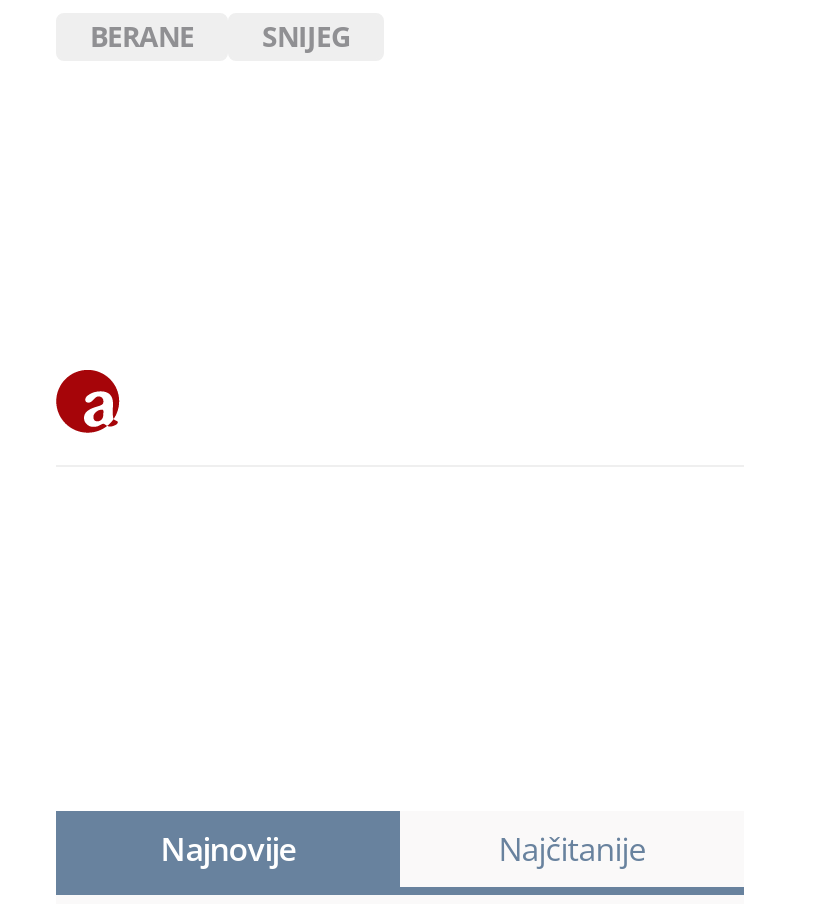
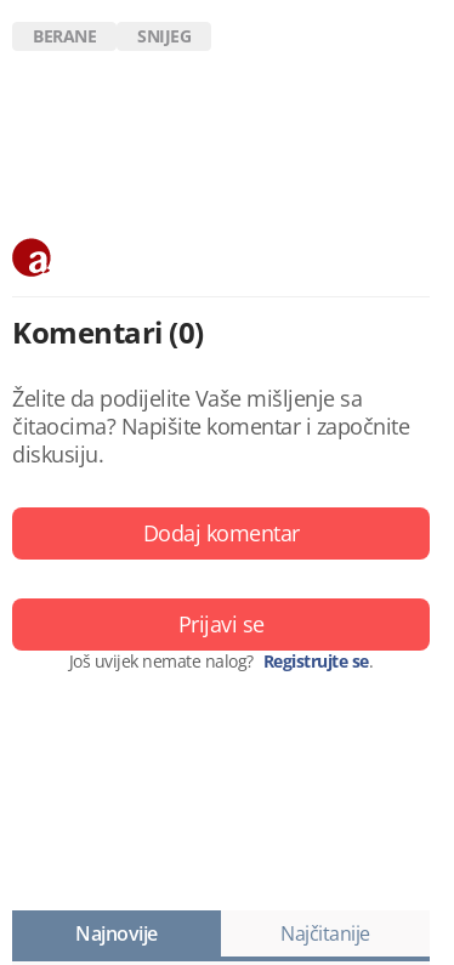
none -> [12,312,409,672] Komentari (0) | Želite da podijelite Vaše mišljenje sa | čitaocima? Napišite komentar i započnite | diskusiju. | Dodaj komentar | Prijavi se | Još uvijek nemate nalog? Registrujte se.

